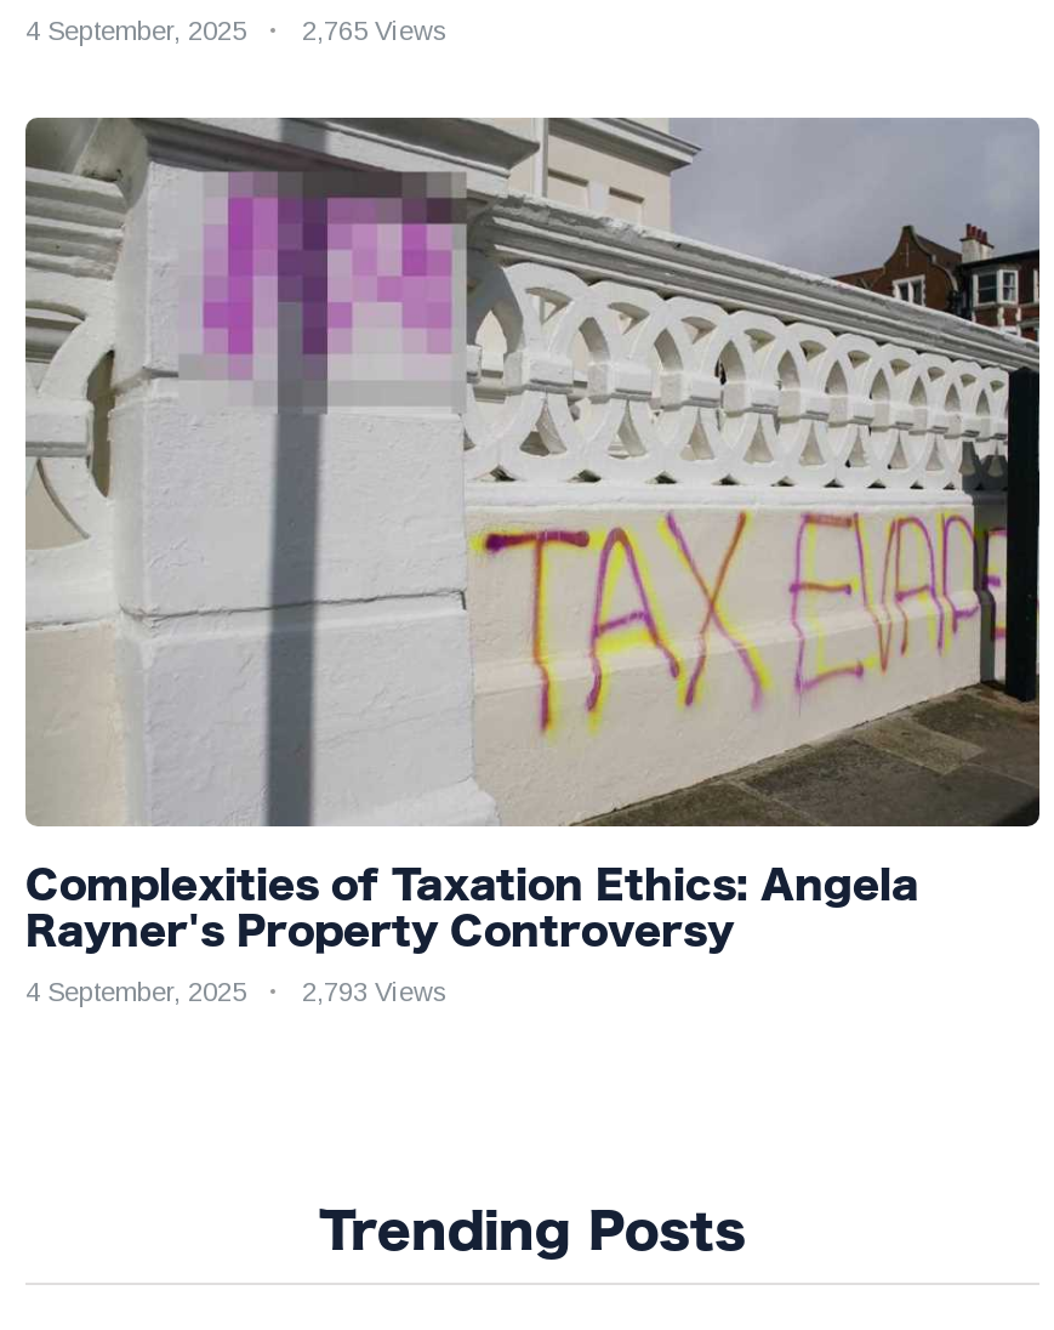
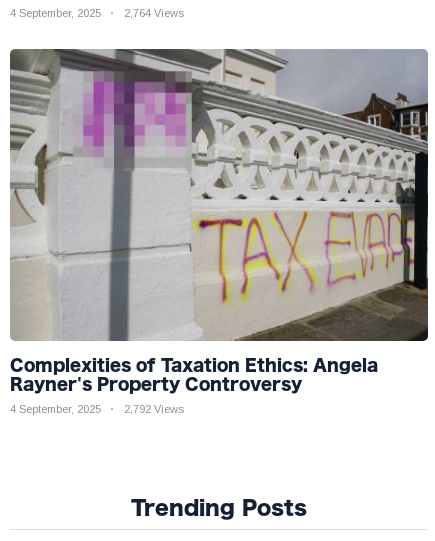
[25,15,448,44] 4 September, 2025 2,765 Views -> [10,7,184,19] 4 September, 2025 2,764 Views
[25,978,448,1007] 4 September, 2025 2,793 Views -> [10,403,184,415] 4 September, 2025 2,792 Views

